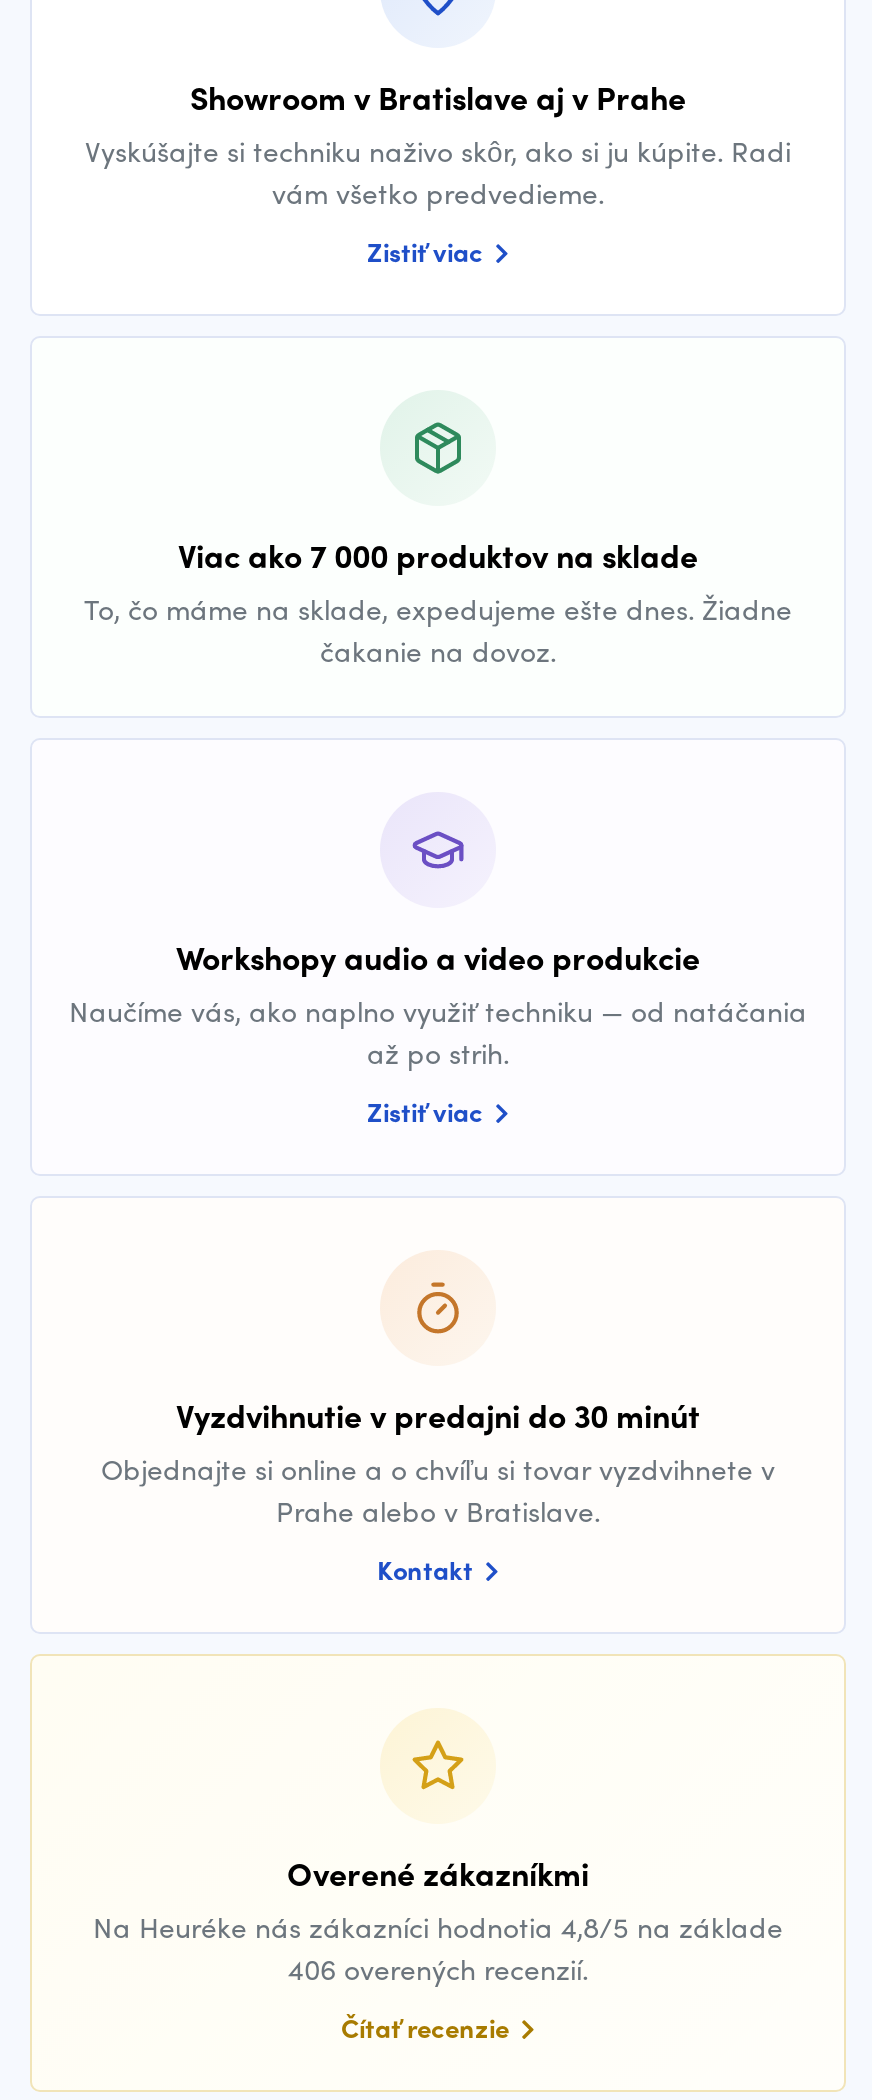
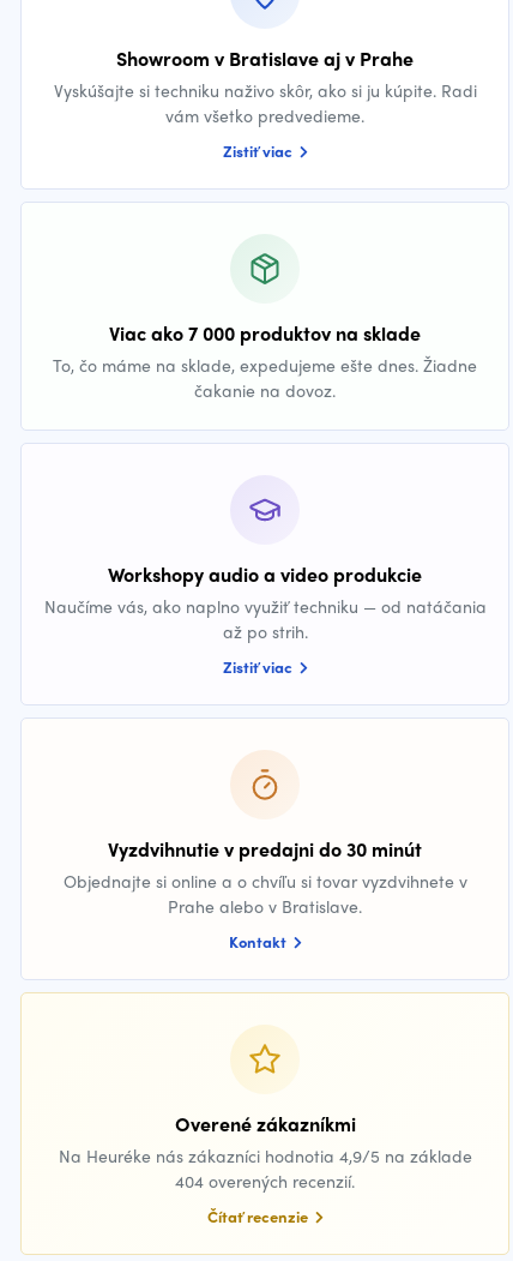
[93,1906,783,1946] Na Heuréke nás zákazníci hodnotia 4,8/5 na základe -> [58,1143,472,1167] Na Heuréke nás zákazníci hodnotia 4,9/5 na základe
[288,1948,588,1988] 406 overených recenzií. -> [175,1169,355,1193] 404 overených recenzií.

